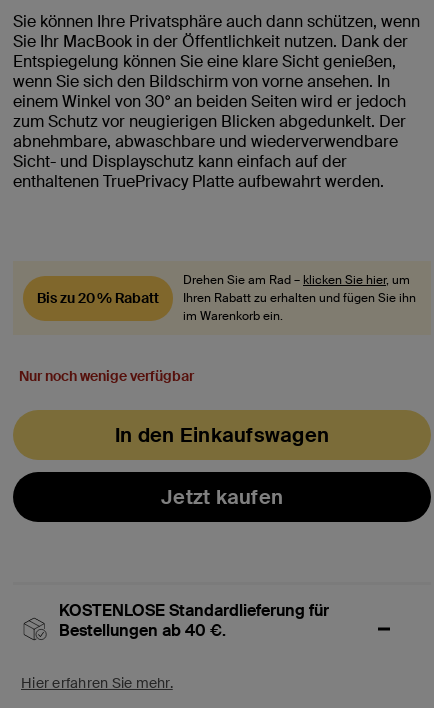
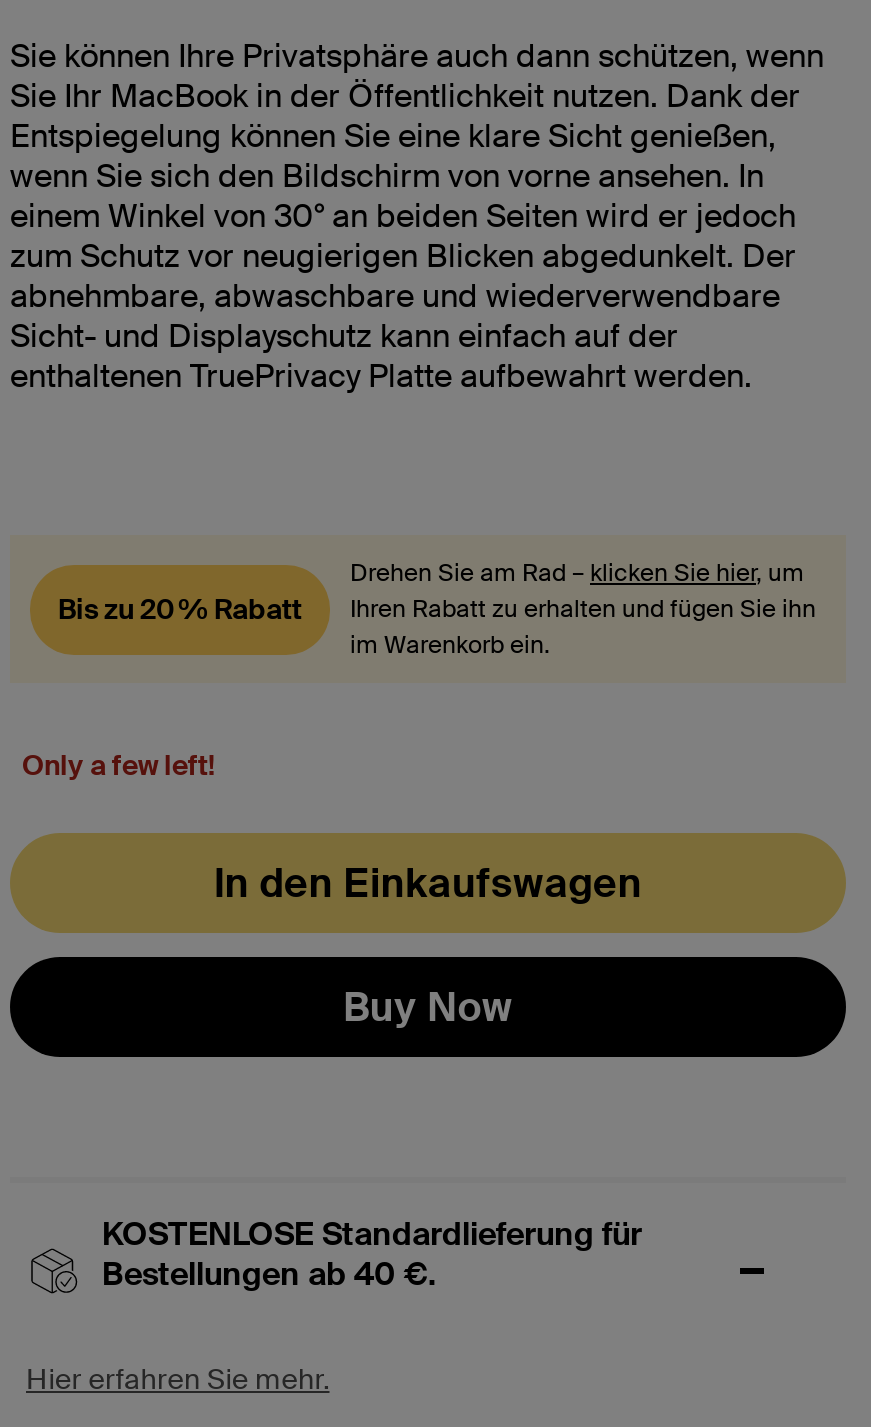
[19,367,194,385] Nur noch wenige verfügbar -> [22,747,216,783] Only a few left!
[161,484,283,510] Jetzt kaufen -> [343,981,513,1033] Buy Now

